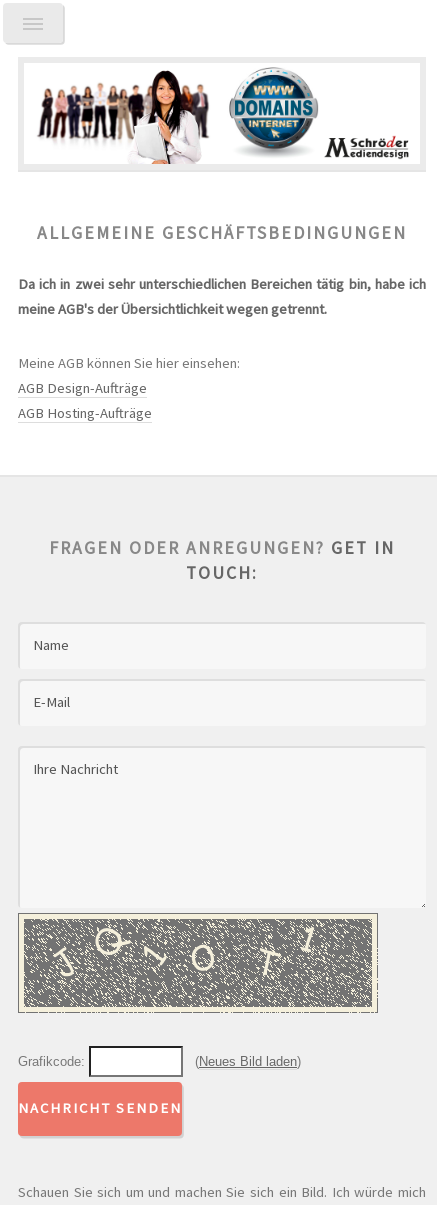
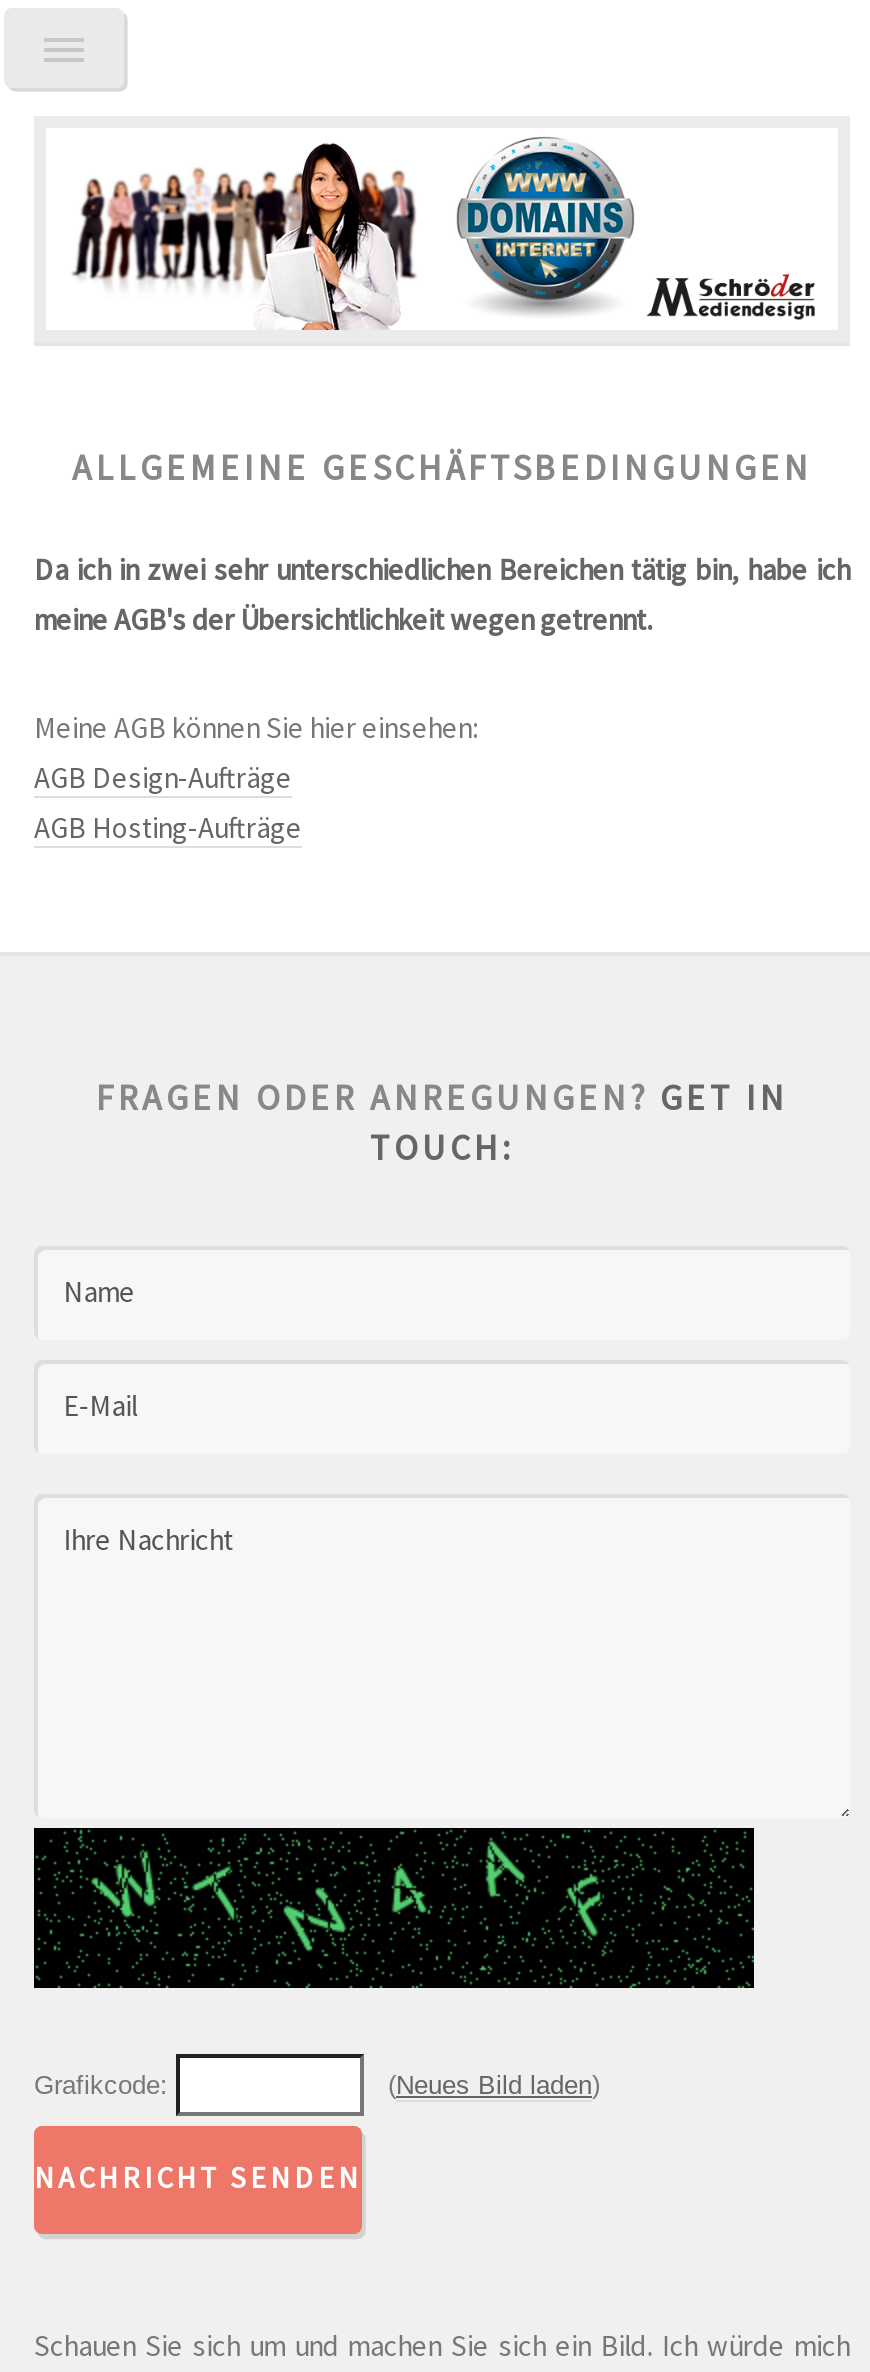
[19,914,378,1013] [image] -> [34,1828,756,1990] [image]

